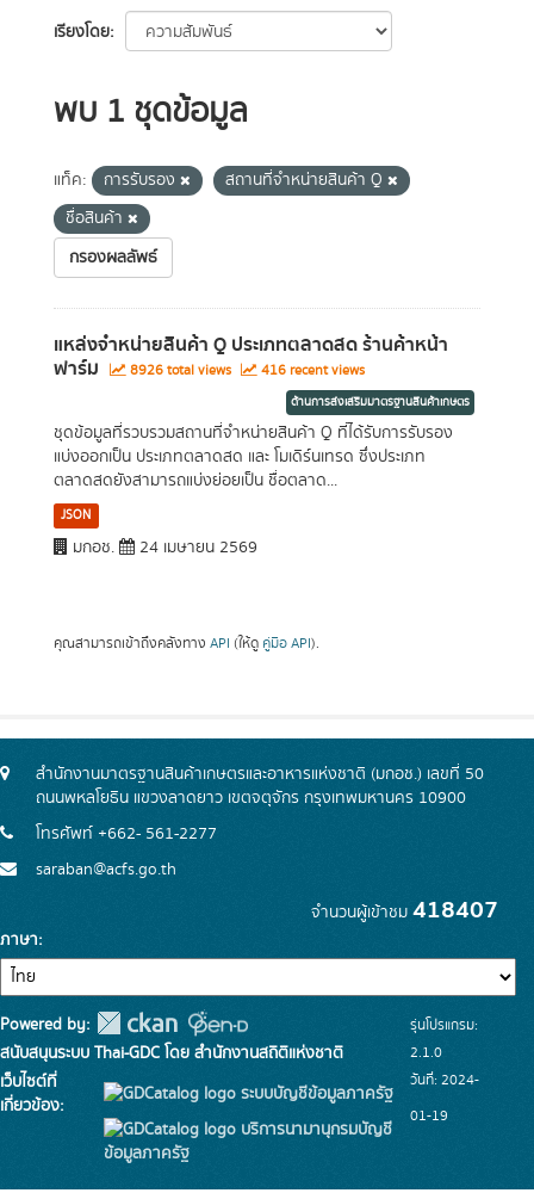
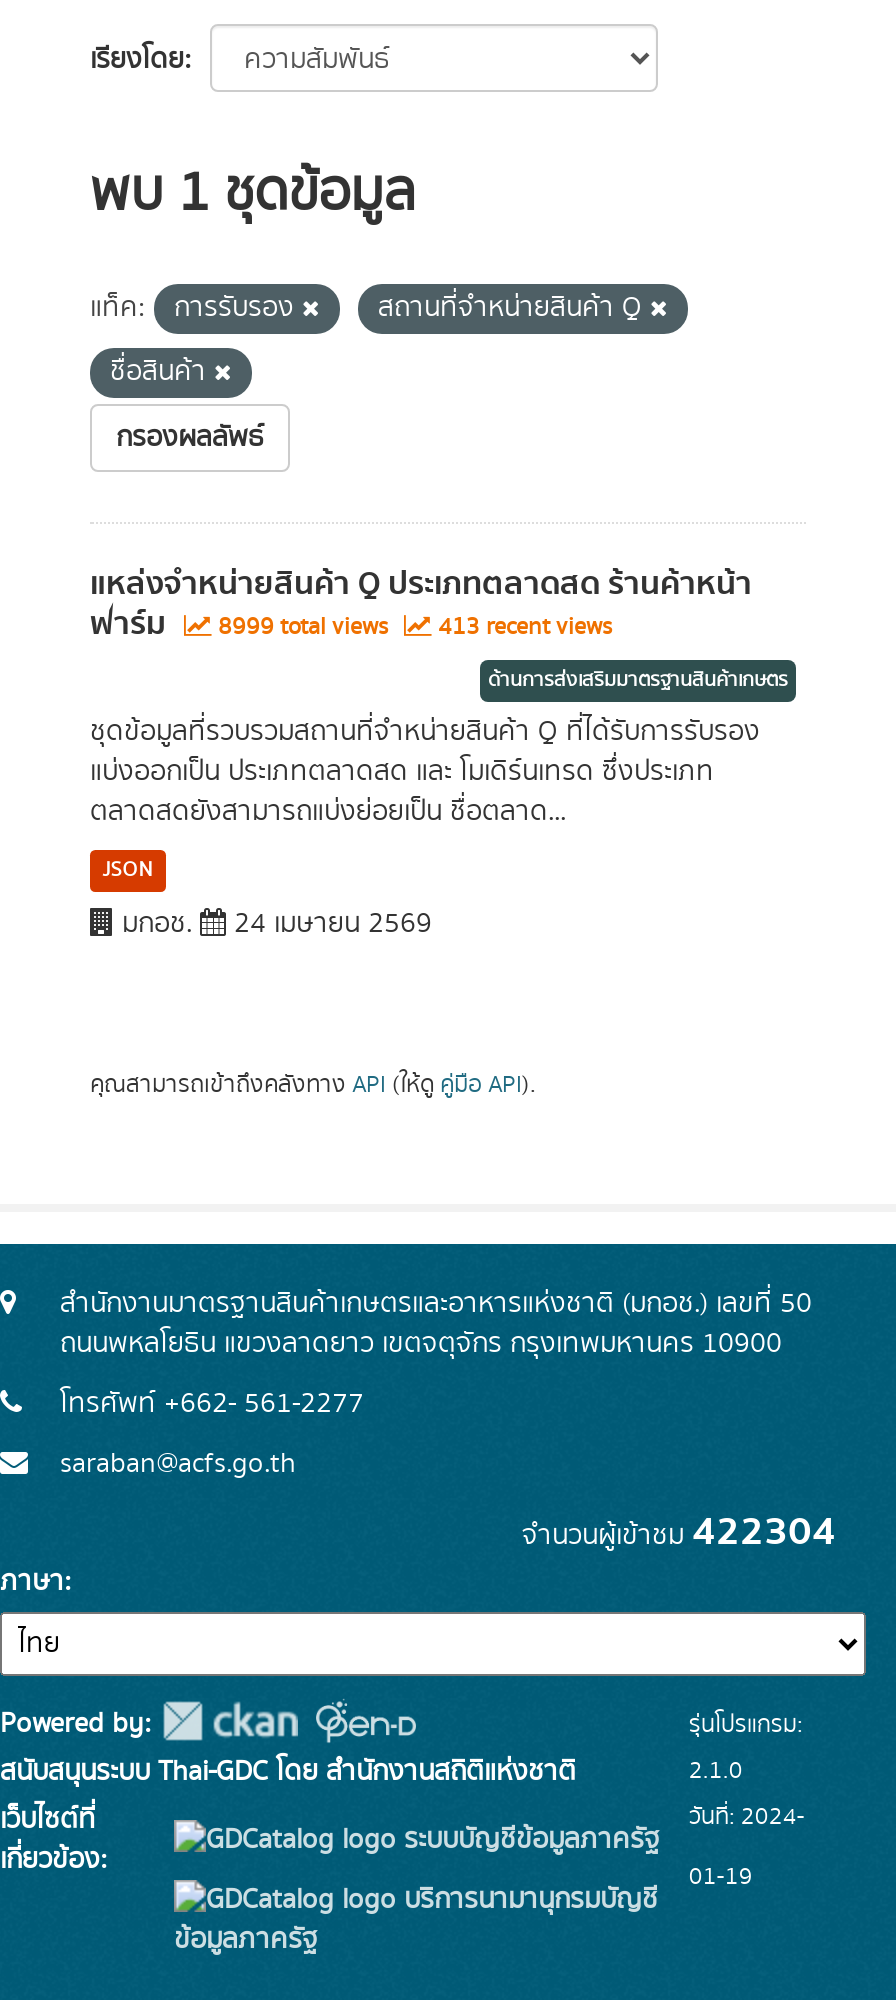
[126,360,235,381] 8926 total views -> [212,610,394,644] 8999 total views
[257,360,365,381] 416 recent views -> [432,610,612,644] 413 recent views
[311,891,498,929] จำนวนผู้เข้าชม418407 -> [522,1500,836,1564] จำนวนผู้เข้าชม422304

